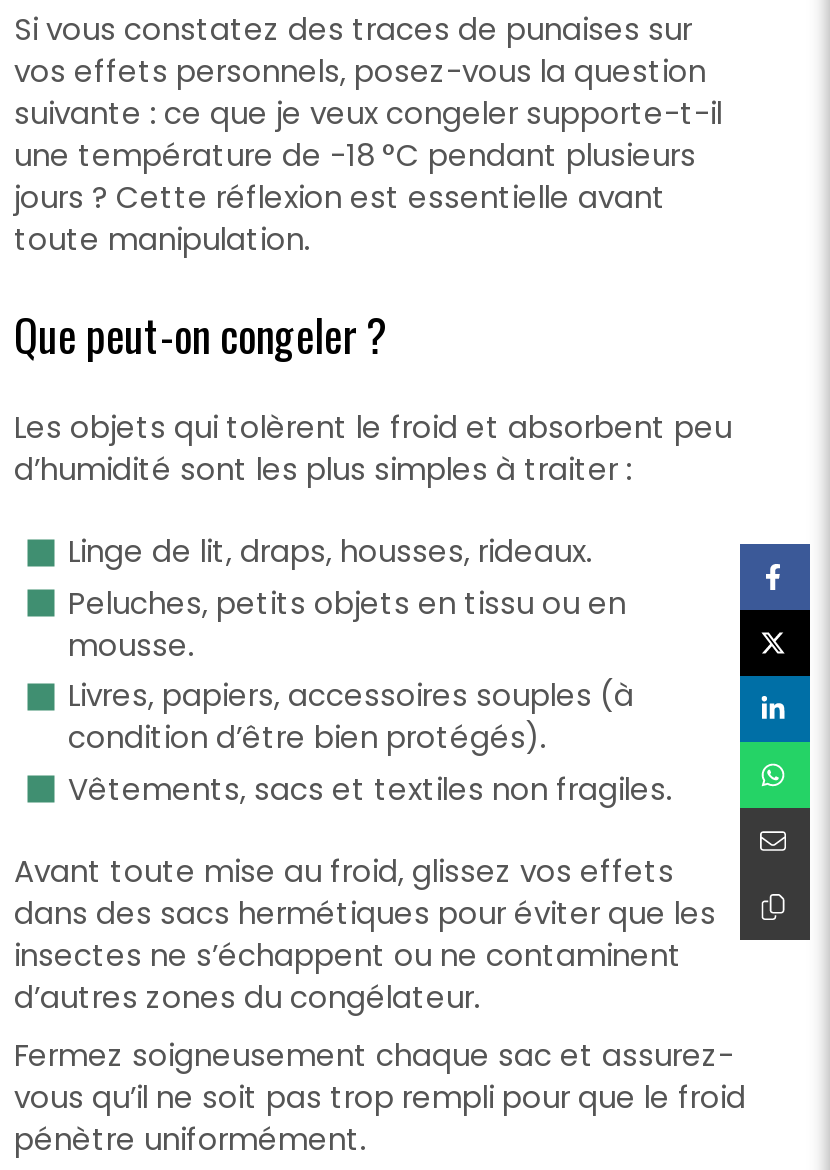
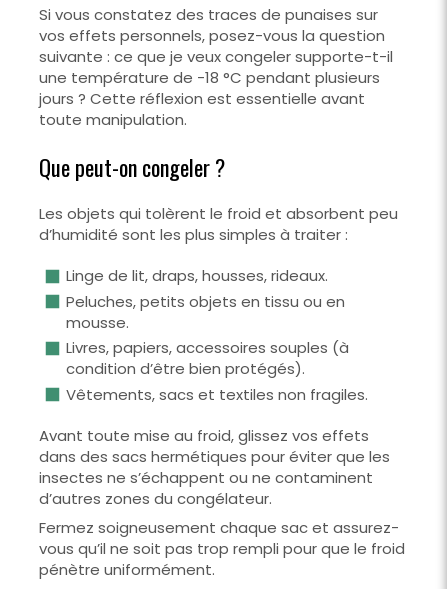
[738,542,812,942] [image] -> none

